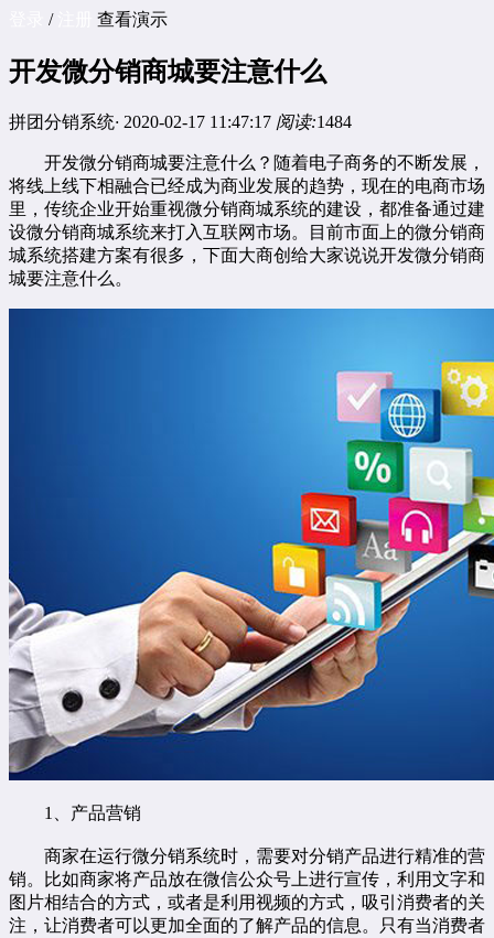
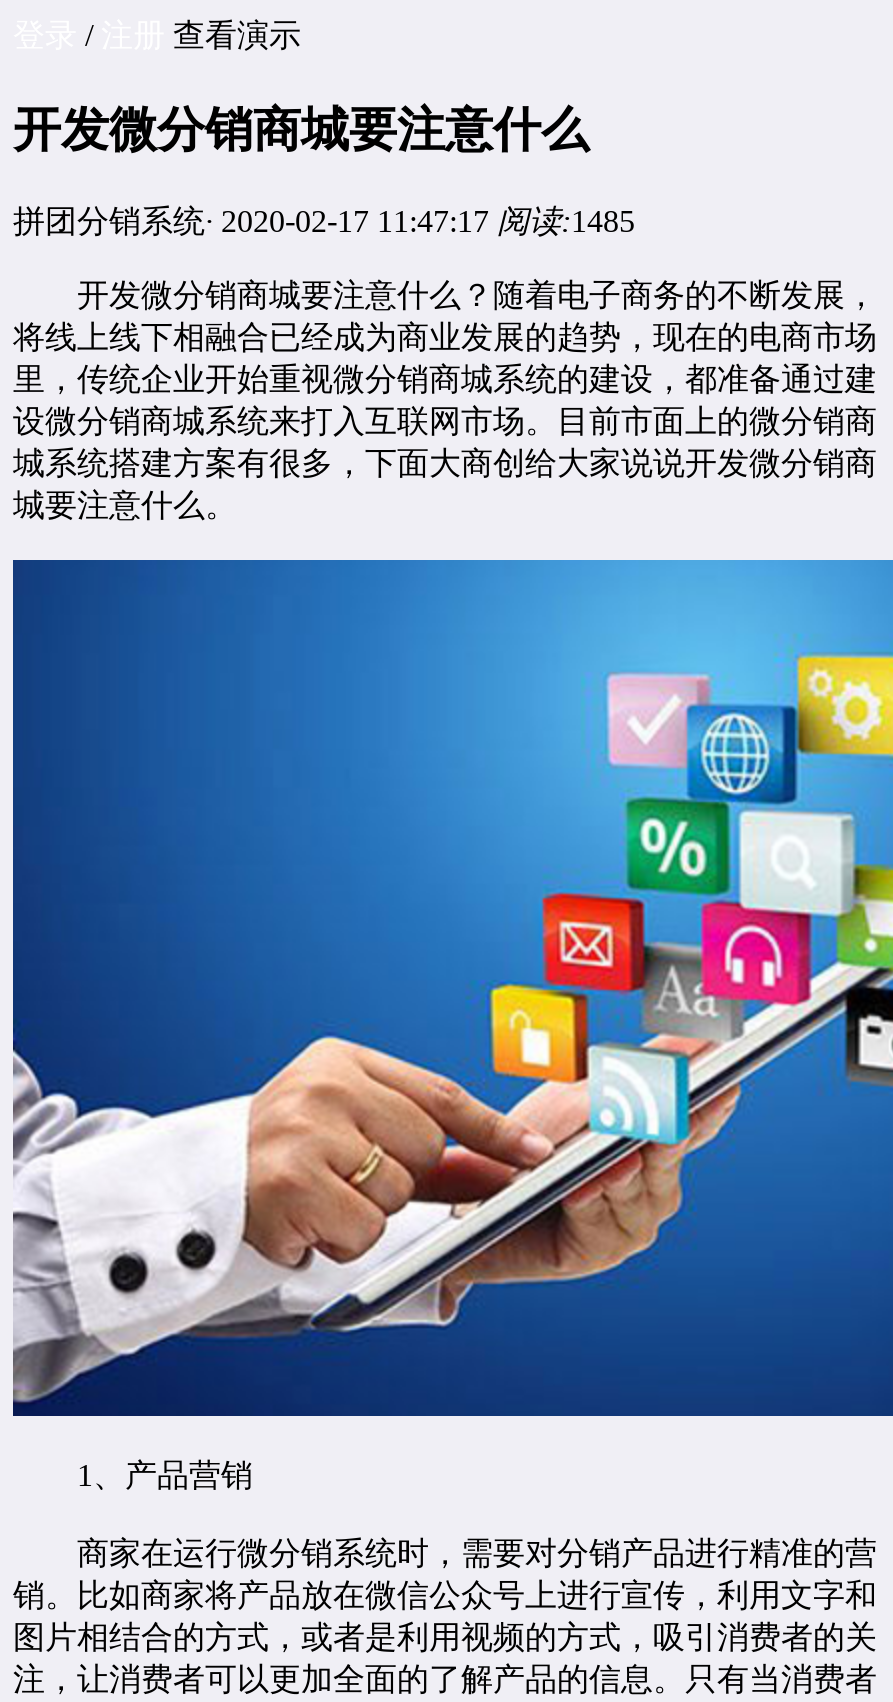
[9,112,352,131] 拼团分销系统· 2020-02-17 11:47:17 阅读:1484 -> [13,204,635,238] 拼团分销系统· 2020-02-17 11:47:17 阅读:1485

